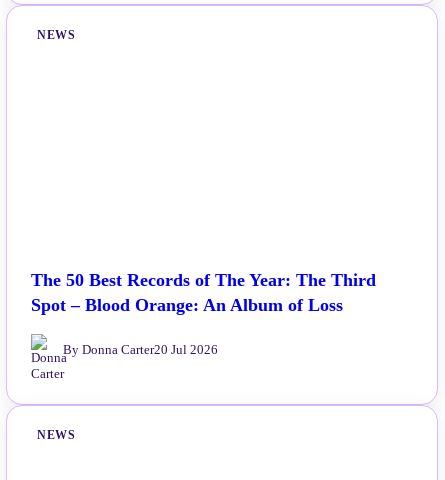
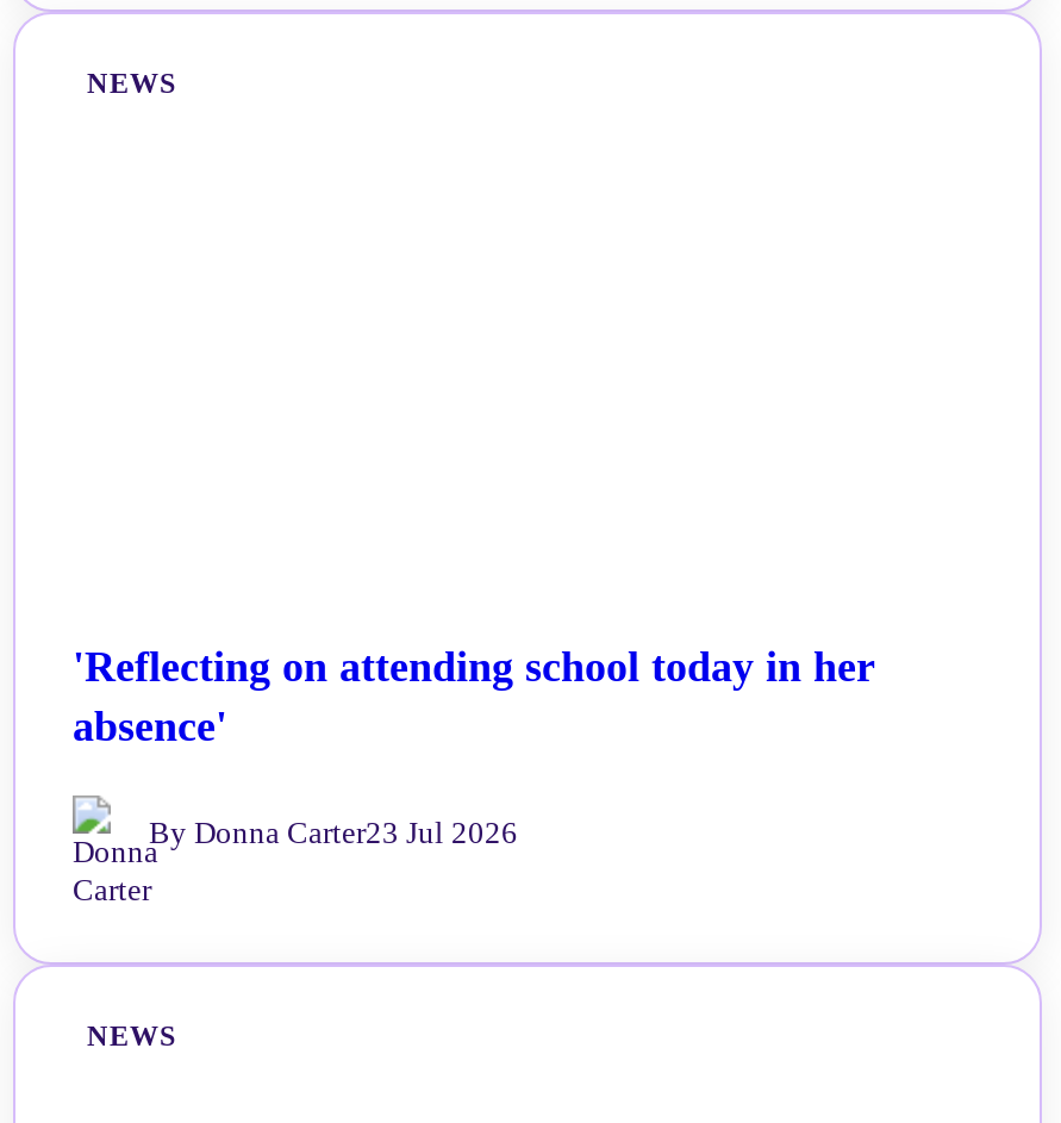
[31,270,376,315] The 50 Best Records of The Year: The Third | Spot – Blood Orange: An Album of Loss -> [73,644,875,751] 'Reflecting on attending school today in her | absence'
[63,342,218,357] By Donna Carter20 Jul 2026 -> [149,816,518,851] By Donna Carter23 Jul 2026

